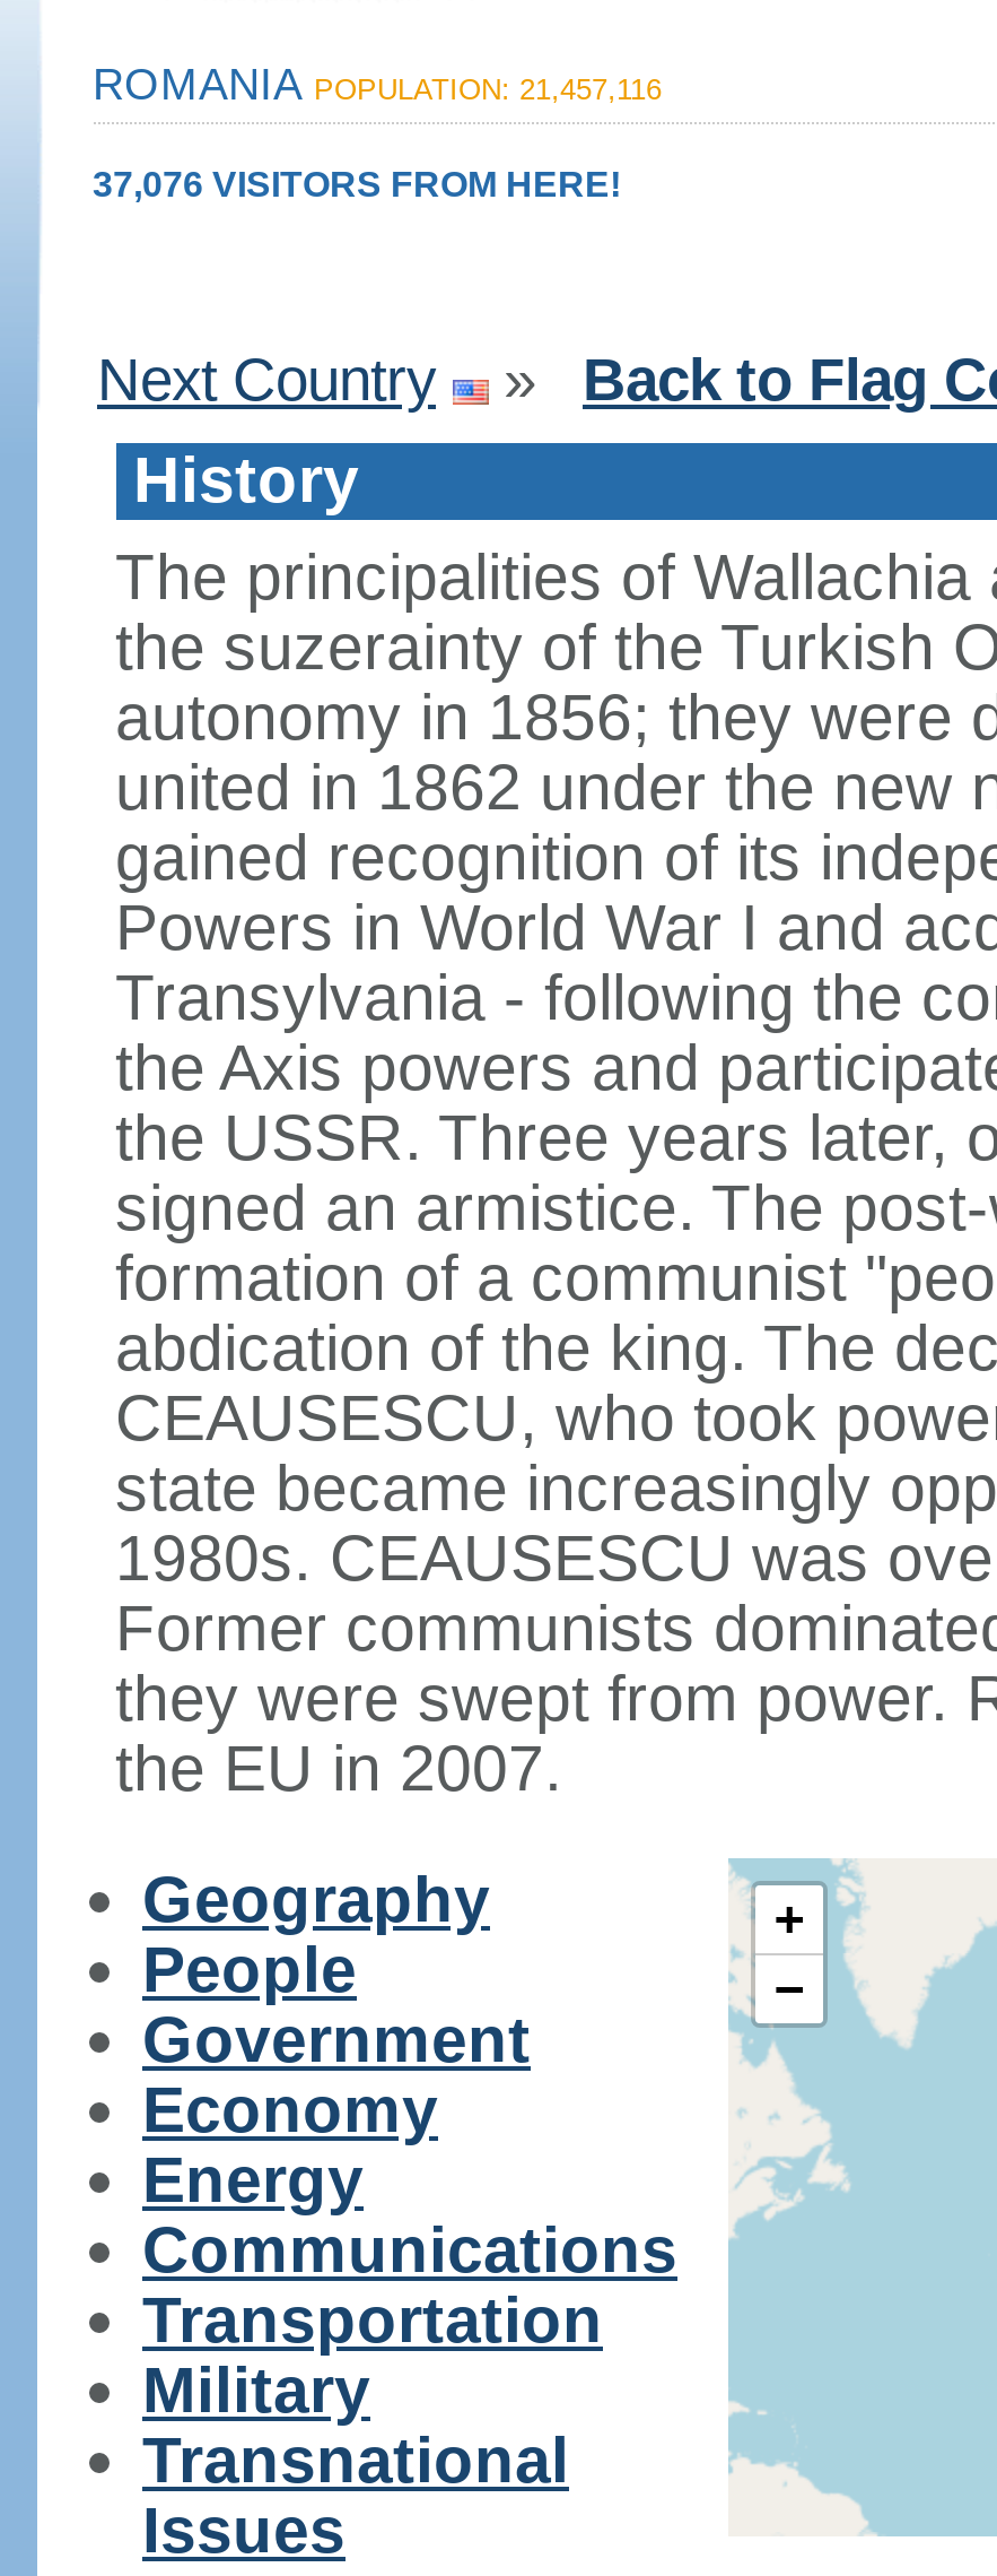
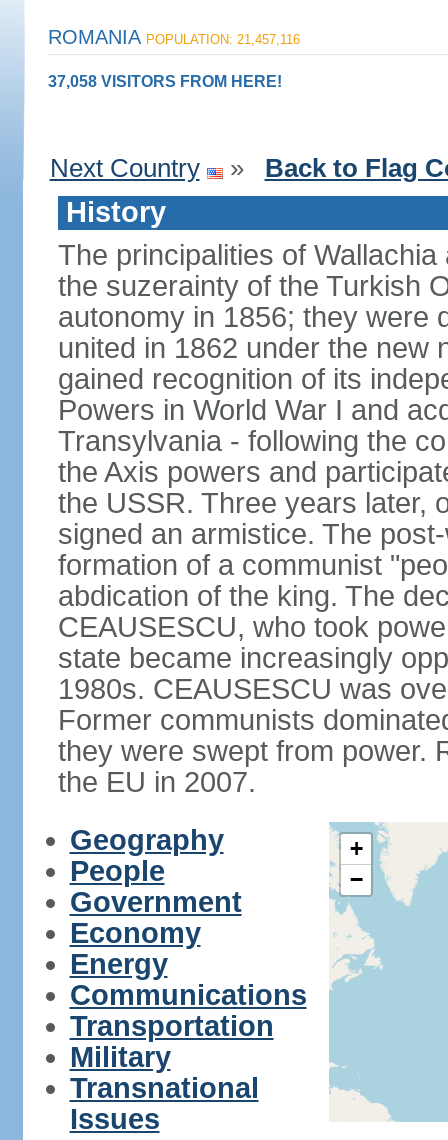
[93,165,621,203] 37,076 VISITORS FROM HERE! -> [47,73,281,90] 37,058 VISITORS FROM HERE!

